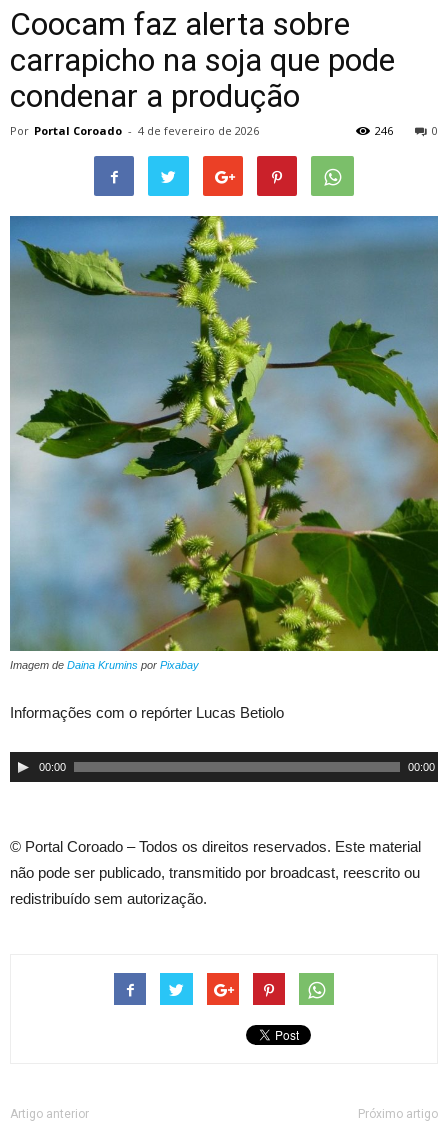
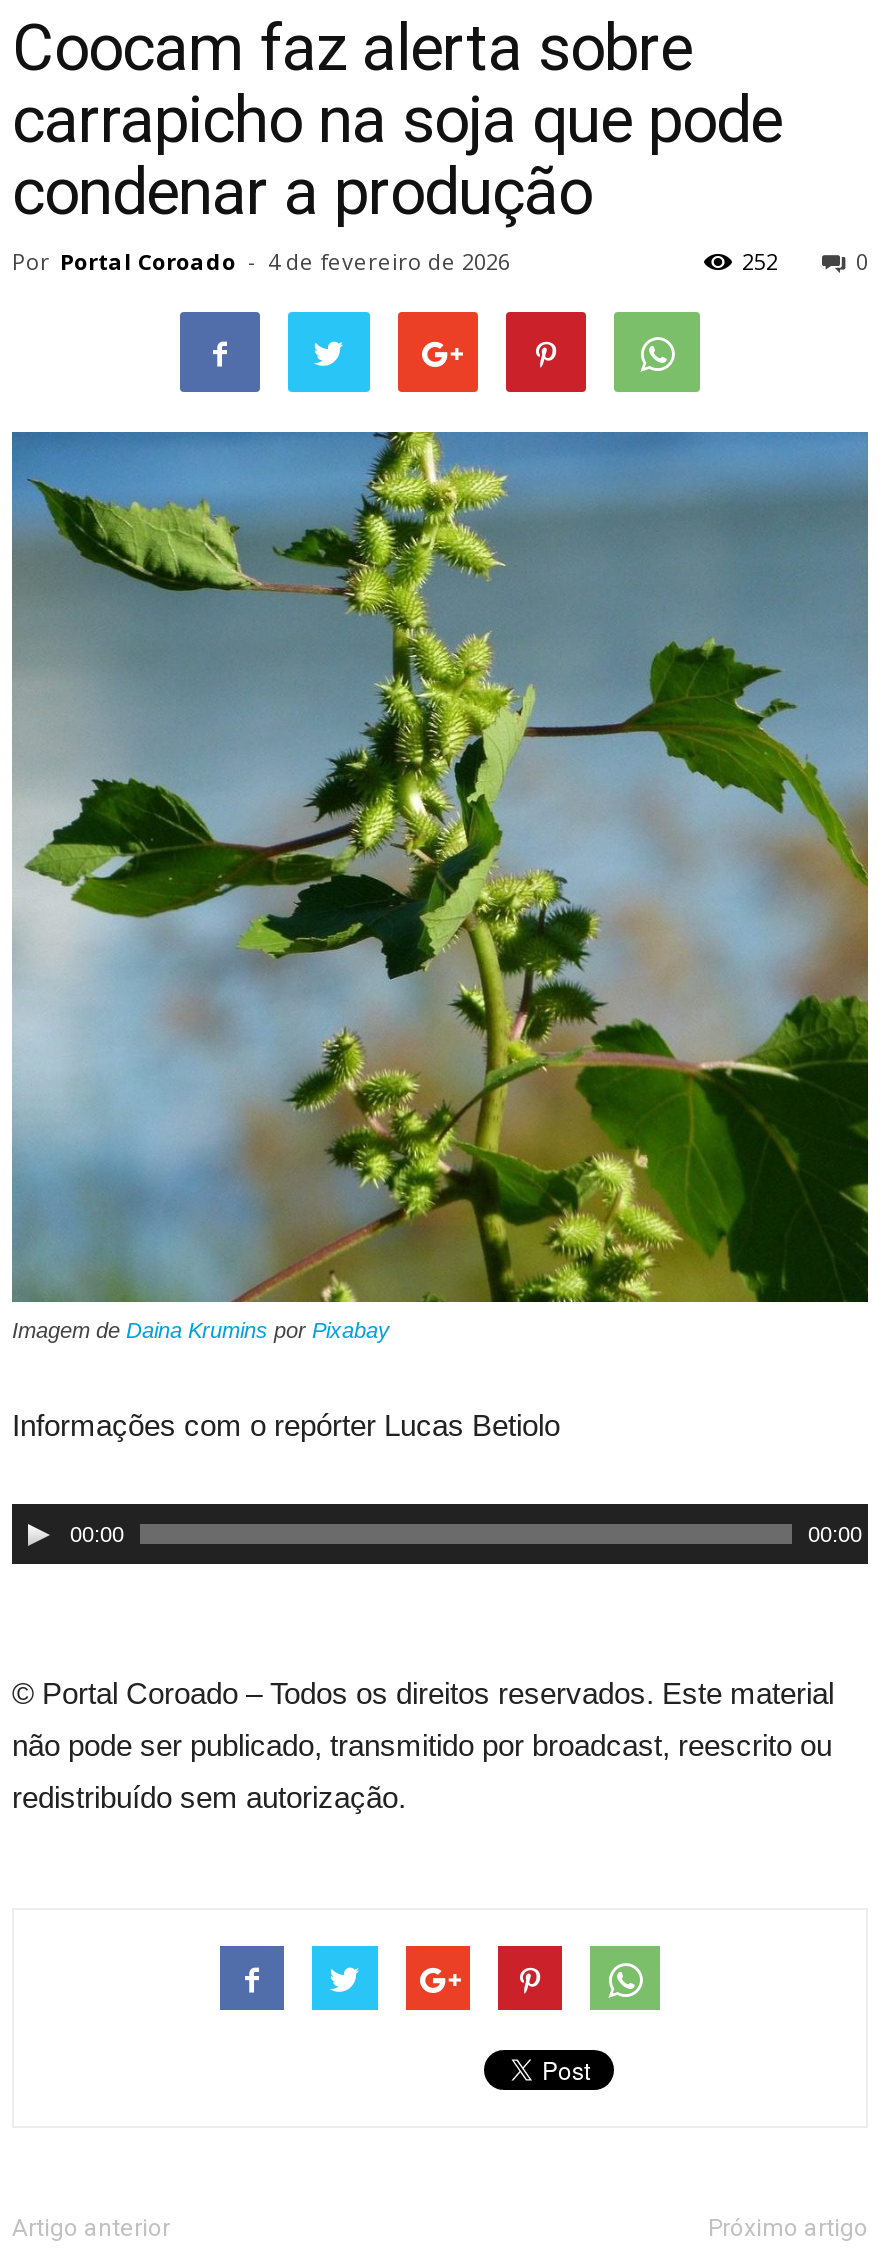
[375,123,393,138] 246 -> [742,246,778,276] 252

